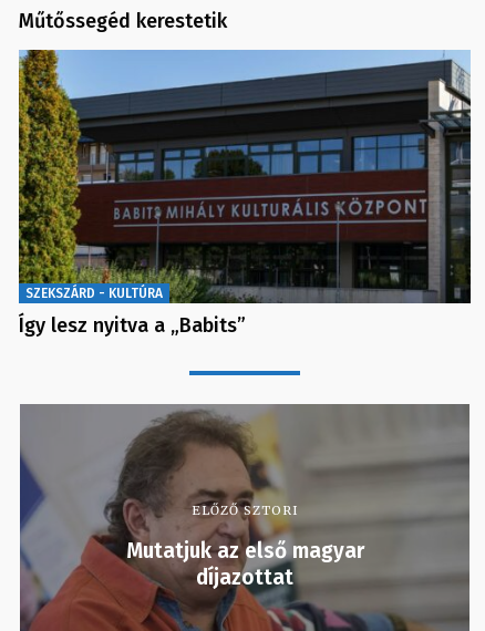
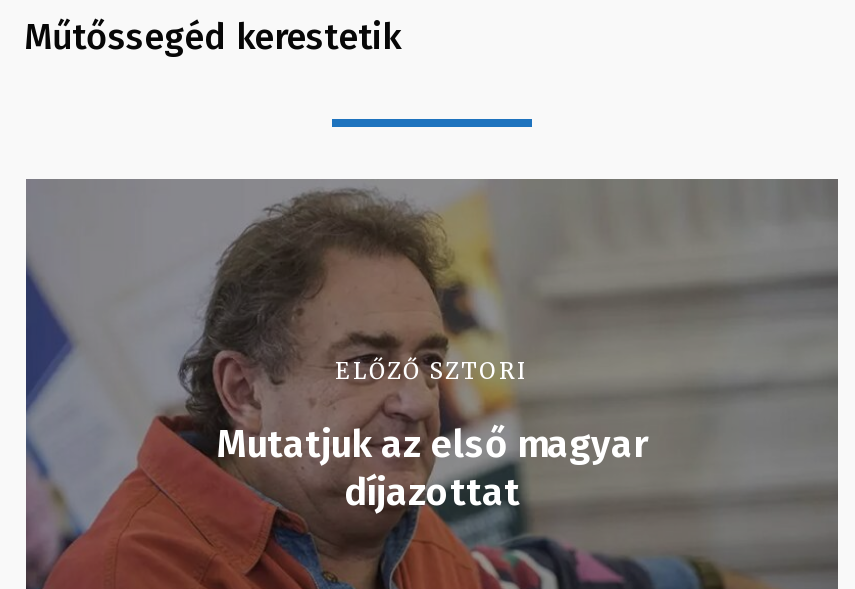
[18,49,472,338] [image] | SZEKSZÁRD - KULTÚRA | Így lesz nyitva a „Babits” -> none

